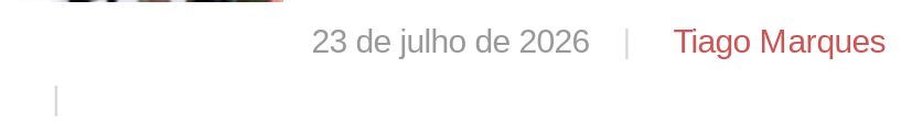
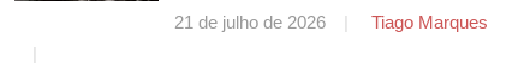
[312,22,590,59] 23 de julho de 2026 -> [174,12,325,32] 21 de julho de 2026

